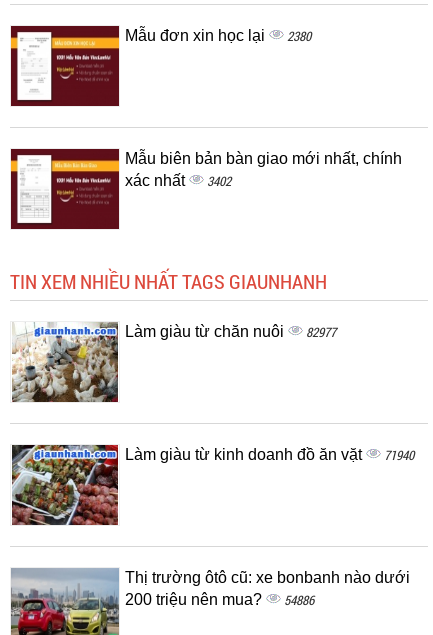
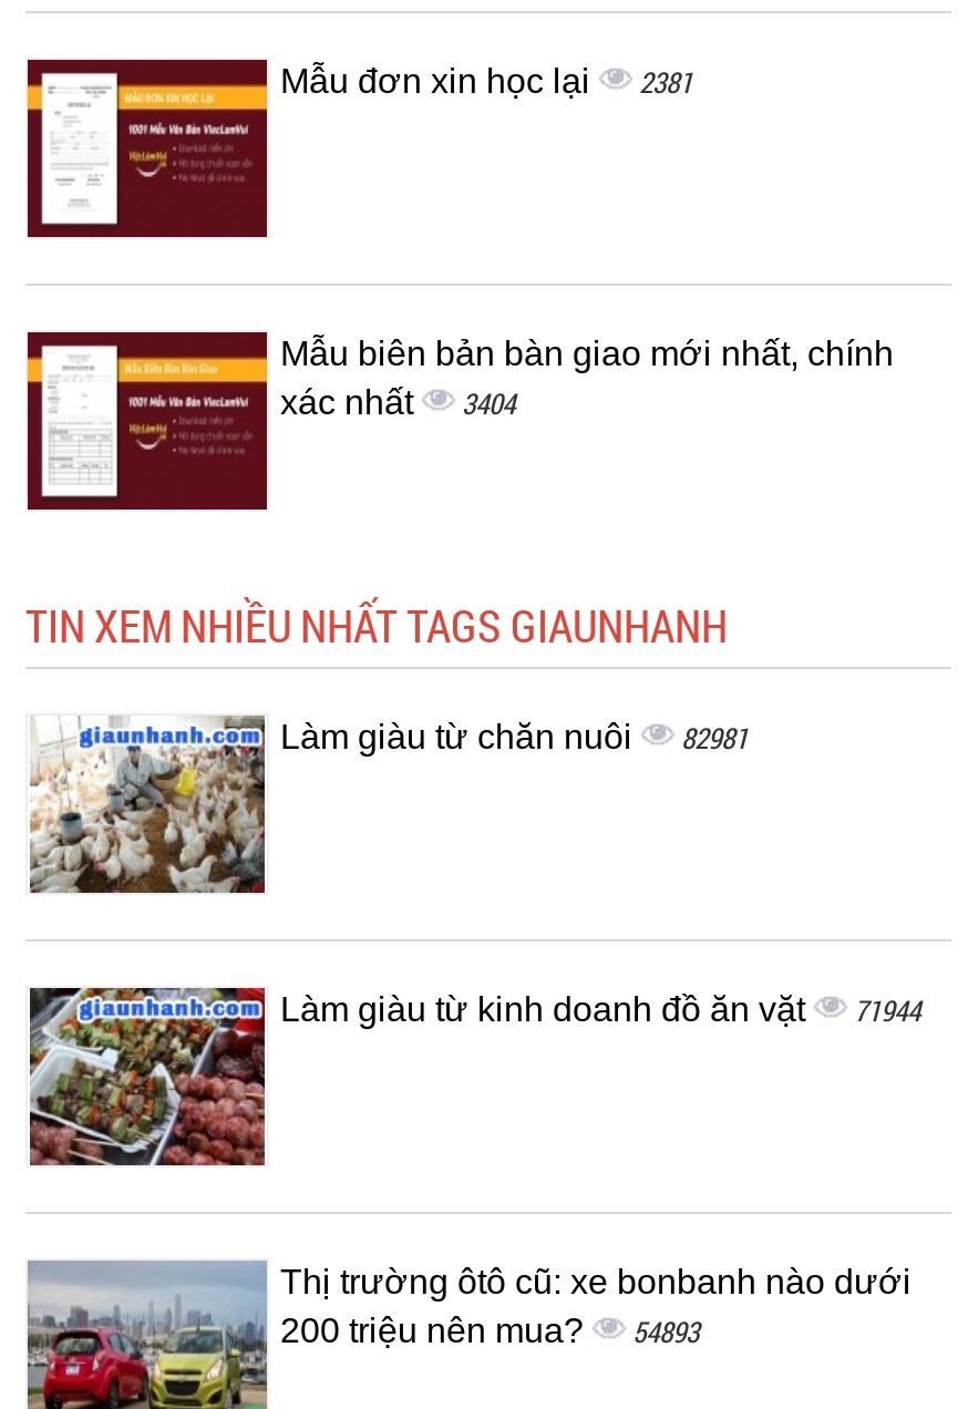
[125,27,311,45] Mẫu đơn xin học lại 2380 -> [280,62,692,102] Mẫu đơn xin học lại 2381
[125,172,231,190] xác nhất 3402 -> [280,383,515,423] xác nhất 3404
[125,323,336,341] Làm giàu từ chăn nuôi 82977 -> [280,718,748,758] Làm giàu từ chăn nuôi 82981
[125,446,414,464] Làm giàu từ kinh doanh đồ ăn vặt 71940 -> [280,990,920,1030] Làm giàu từ kinh doanh đồ ăn vặt 71944
[125,591,314,609] 200 triệu nên mua? 54886 -> [280,1312,699,1351] 200 triệu nên mua? 54893

